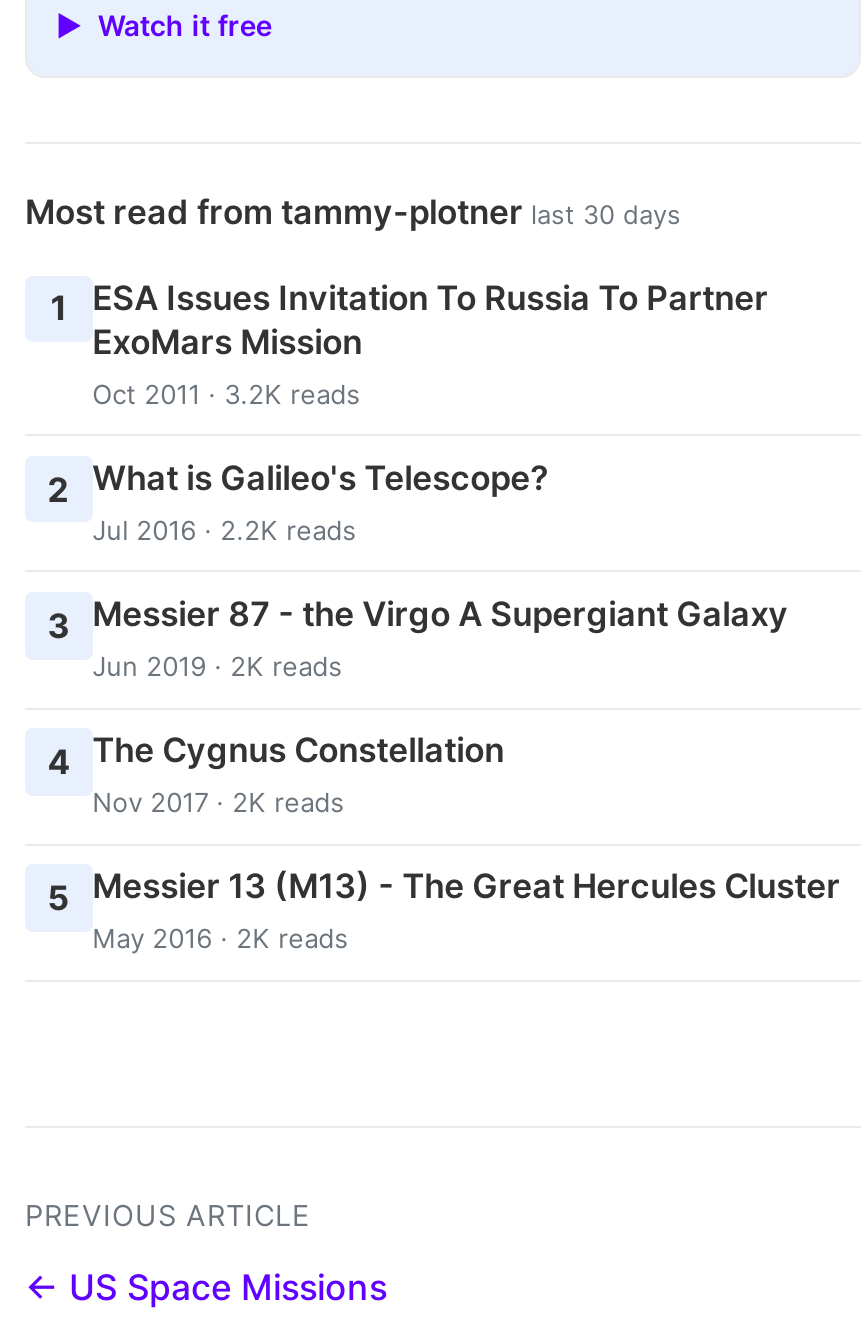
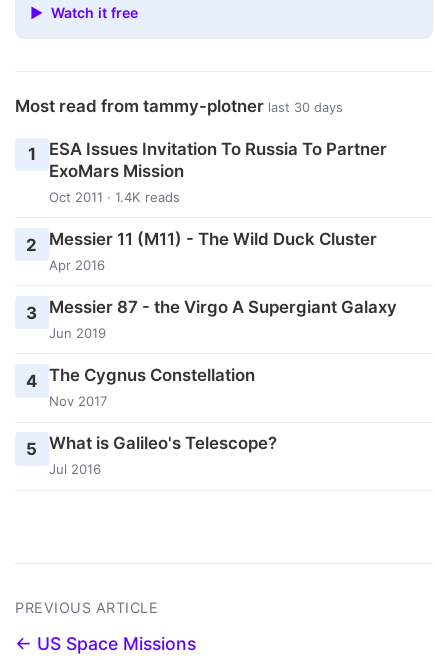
[92,377,360,409] Oct 2011 · 3.2K reads -> [49,188,180,204] Oct 2011 · 1.4K reads
[48,457,548,545] 2 What is Galileo's Telescope? | Jul 2016 · 2.2K reads -> [26,229,377,273] 2 Messier 11 (M11) - The Wild Duck Cluster | Apr 2016
[92,650,342,682] Jun 2019 · 2K reads -> [49,325,106,341] Jun 2019
[92,786,344,818] Nov 2017 · 2K reads -> [49,393,107,409] Nov 2017
[48,867,840,955] 5 Messier 13 (M13) - The Great Hercules Cluster | May 2016 · 2K reads -> [26,433,277,477] 5 What is Galileo's Telescope? | Jul 2016

